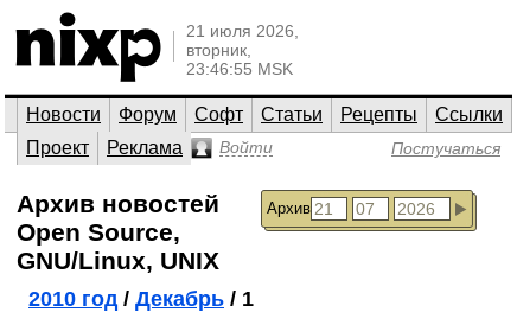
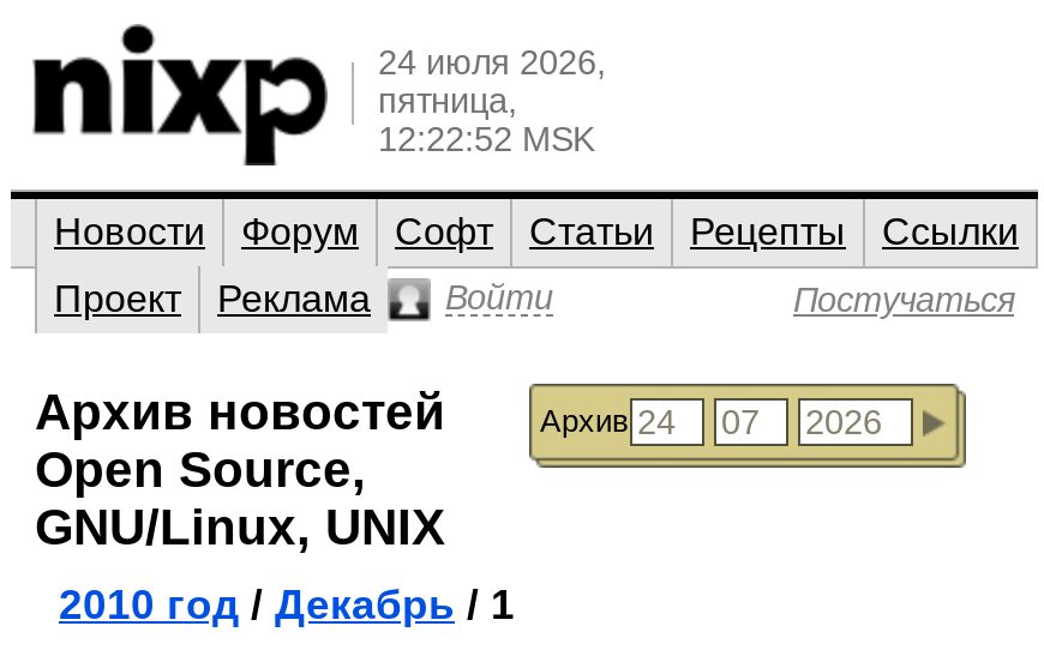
[186,21,299,78] 21 июля 2026, | вторник, | 23:46:55 MSK -> [378,43,606,158] 24 июля 2026, | пятница, | 12:22:52 MSK

